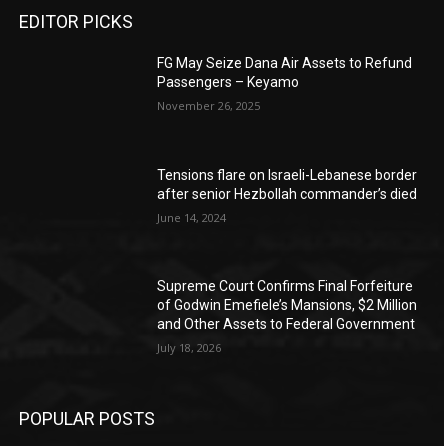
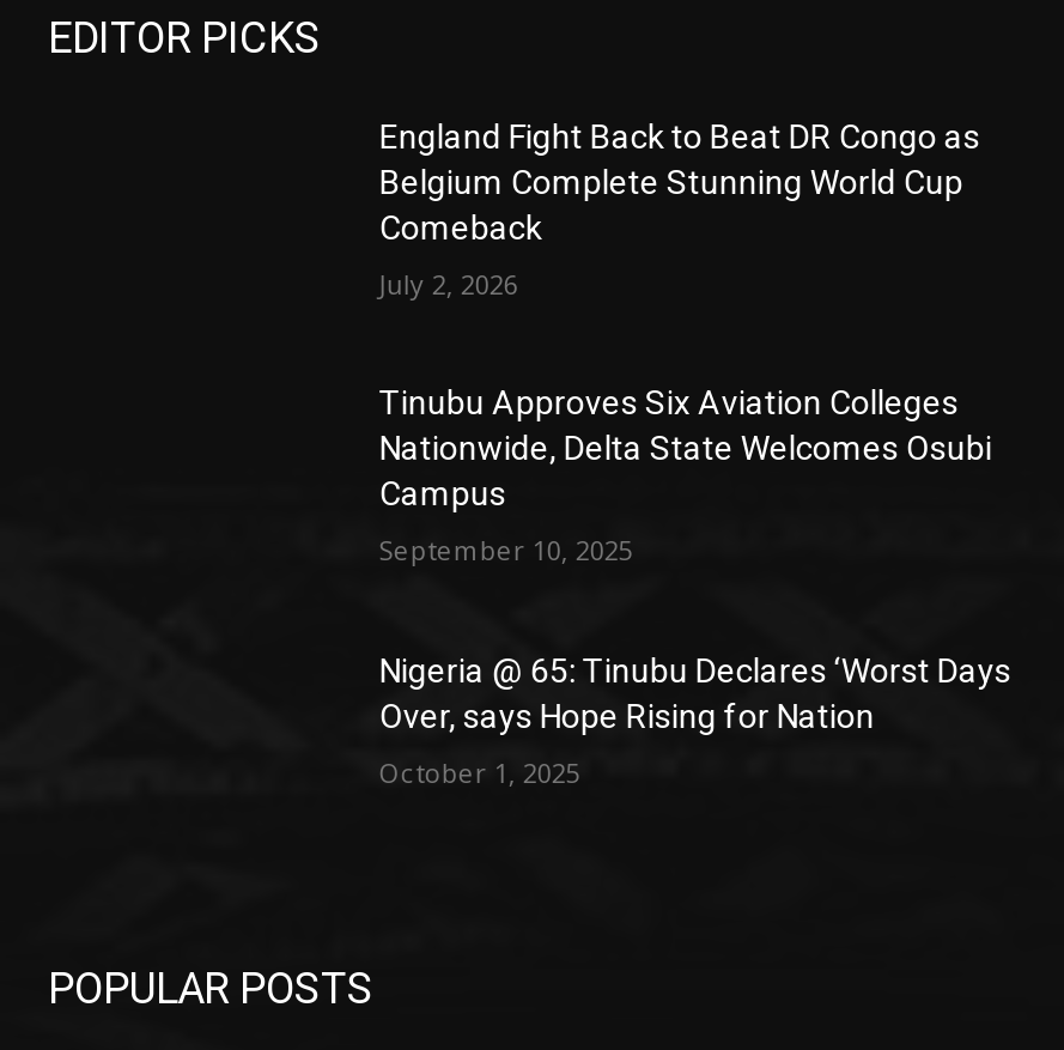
[157,55,412,90] FG May Seize Dana Air Assets to Refund | Passengers – Keyamo -> [379,117,980,246] England Fight Back to Beat DR Congo as | Belgium Complete Stunning World Cup | Comeback
[157,98,260,113] November 26, 2025 -> [379,265,518,301] July 2, 2026
[157,166,417,201] Tensions flare on Israeli-Lebanese border | after senior Hezbollah commander’s died -> [379,384,992,514] Tinubu Approves Six Aviation Colleges | Nationwide, Delta State Welcomes Osubi | Campus
[157,209,226,224] June 14, 2024 -> [379,533,633,569] September 10, 2025
[157,278,417,332] Supreme Court Confirms Final Forfeiture | of Godwin Emefiele’s Mansions, $2 Million | and Other Assets to Federal Government -> [379,652,1011,736] Nigeria @ 65: Tinubu Declares ‘Worst Days | Over, says Hope Rising for Nation
[157,340,221,355] July 18, 2026 -> [379,755,580,791] October 1, 2025

